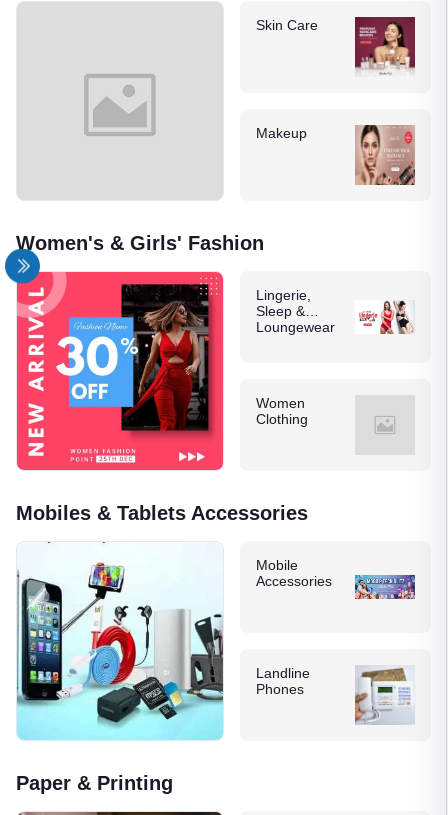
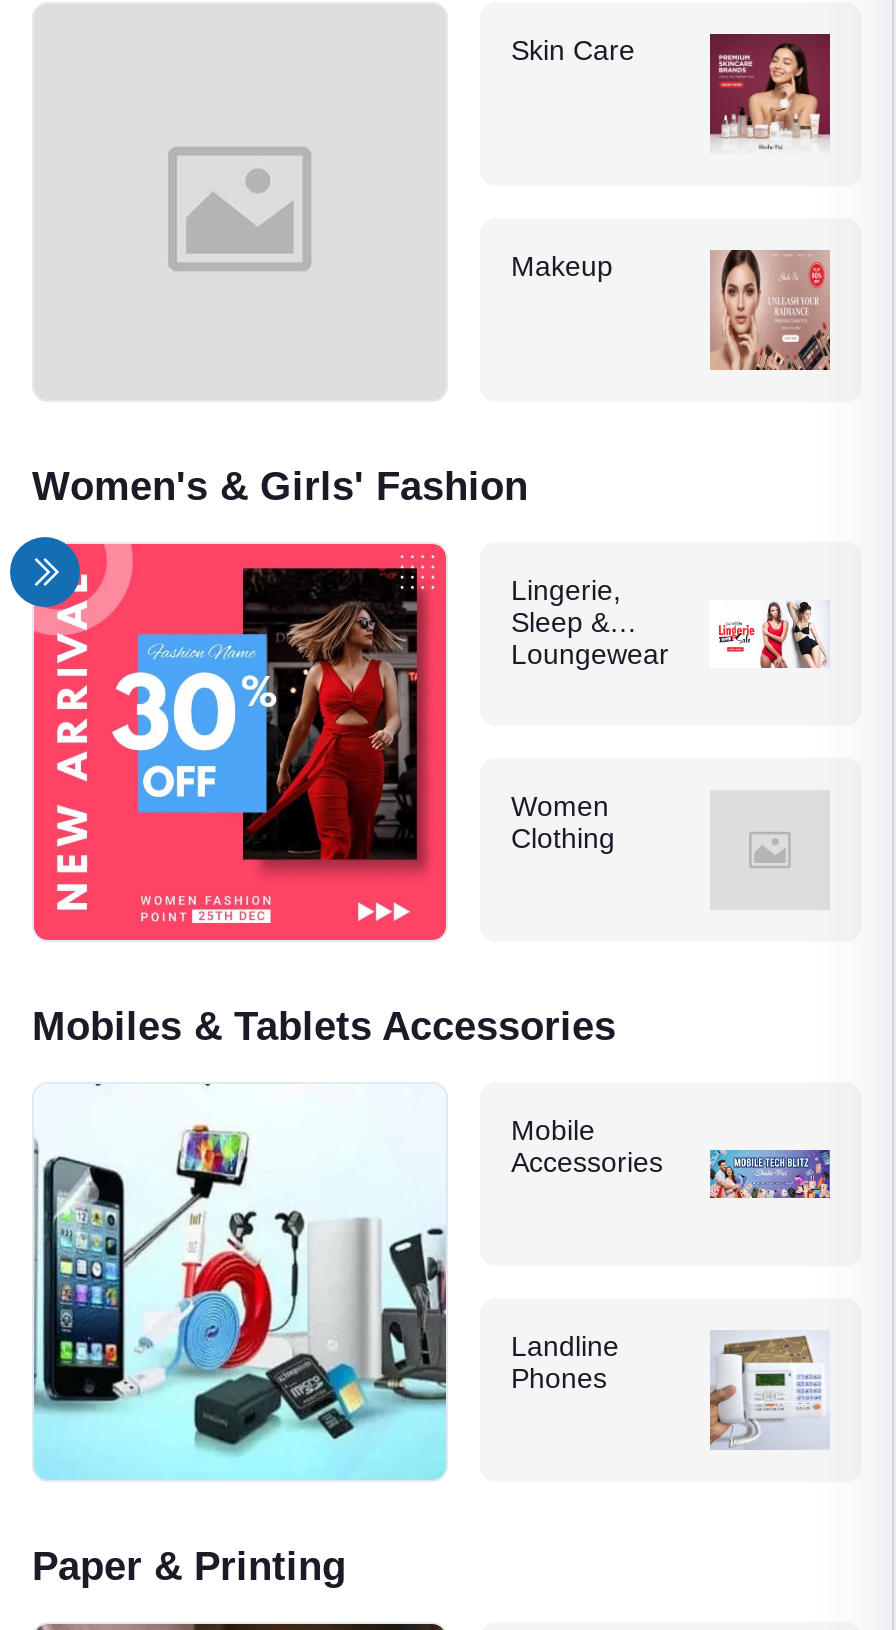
[4,250,41,304] [image] -> [8,504,82,610] [image]

